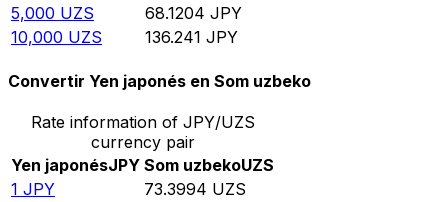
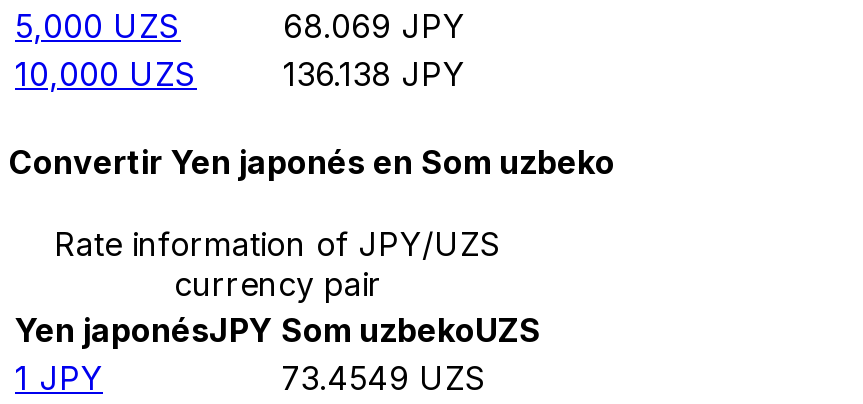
[145,3,242,23] 68.1204 JPY -> [283,6,465,46] 68.069 JPY
[145,27,238,47] 136.241 JPY -> [283,54,465,94] 136.138 JPY
[144,179,246,199] 73.3994 UZS -> [281,359,487,399] 73.4549 UZS

